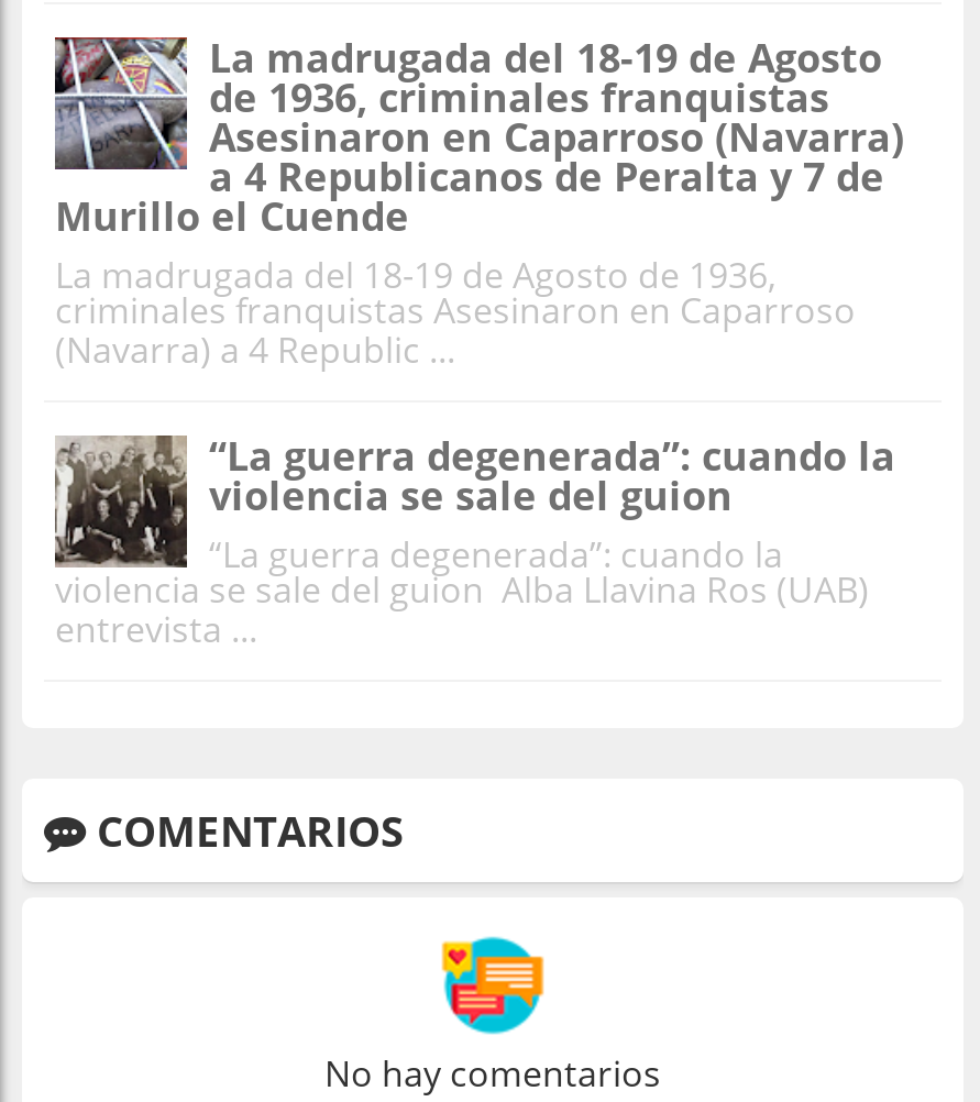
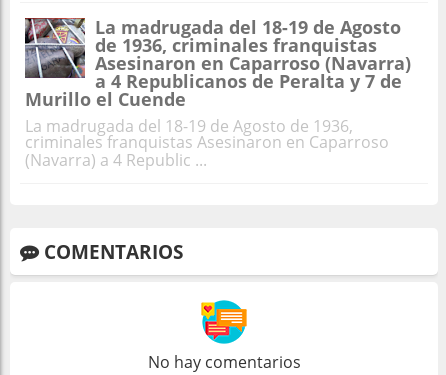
[53,428,895,653] [image] | “La guerra degenerada”: cuando la | violencia se sale del guion | “La guerra degenerada”: cuando la | violencia se sale del guion Alba Llavina Ros (UAB) | entrevista ... -> none

